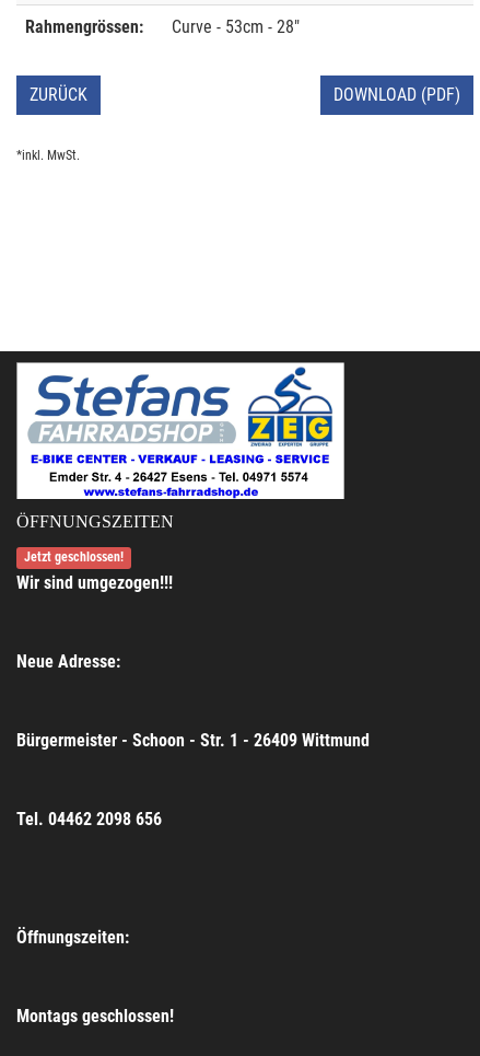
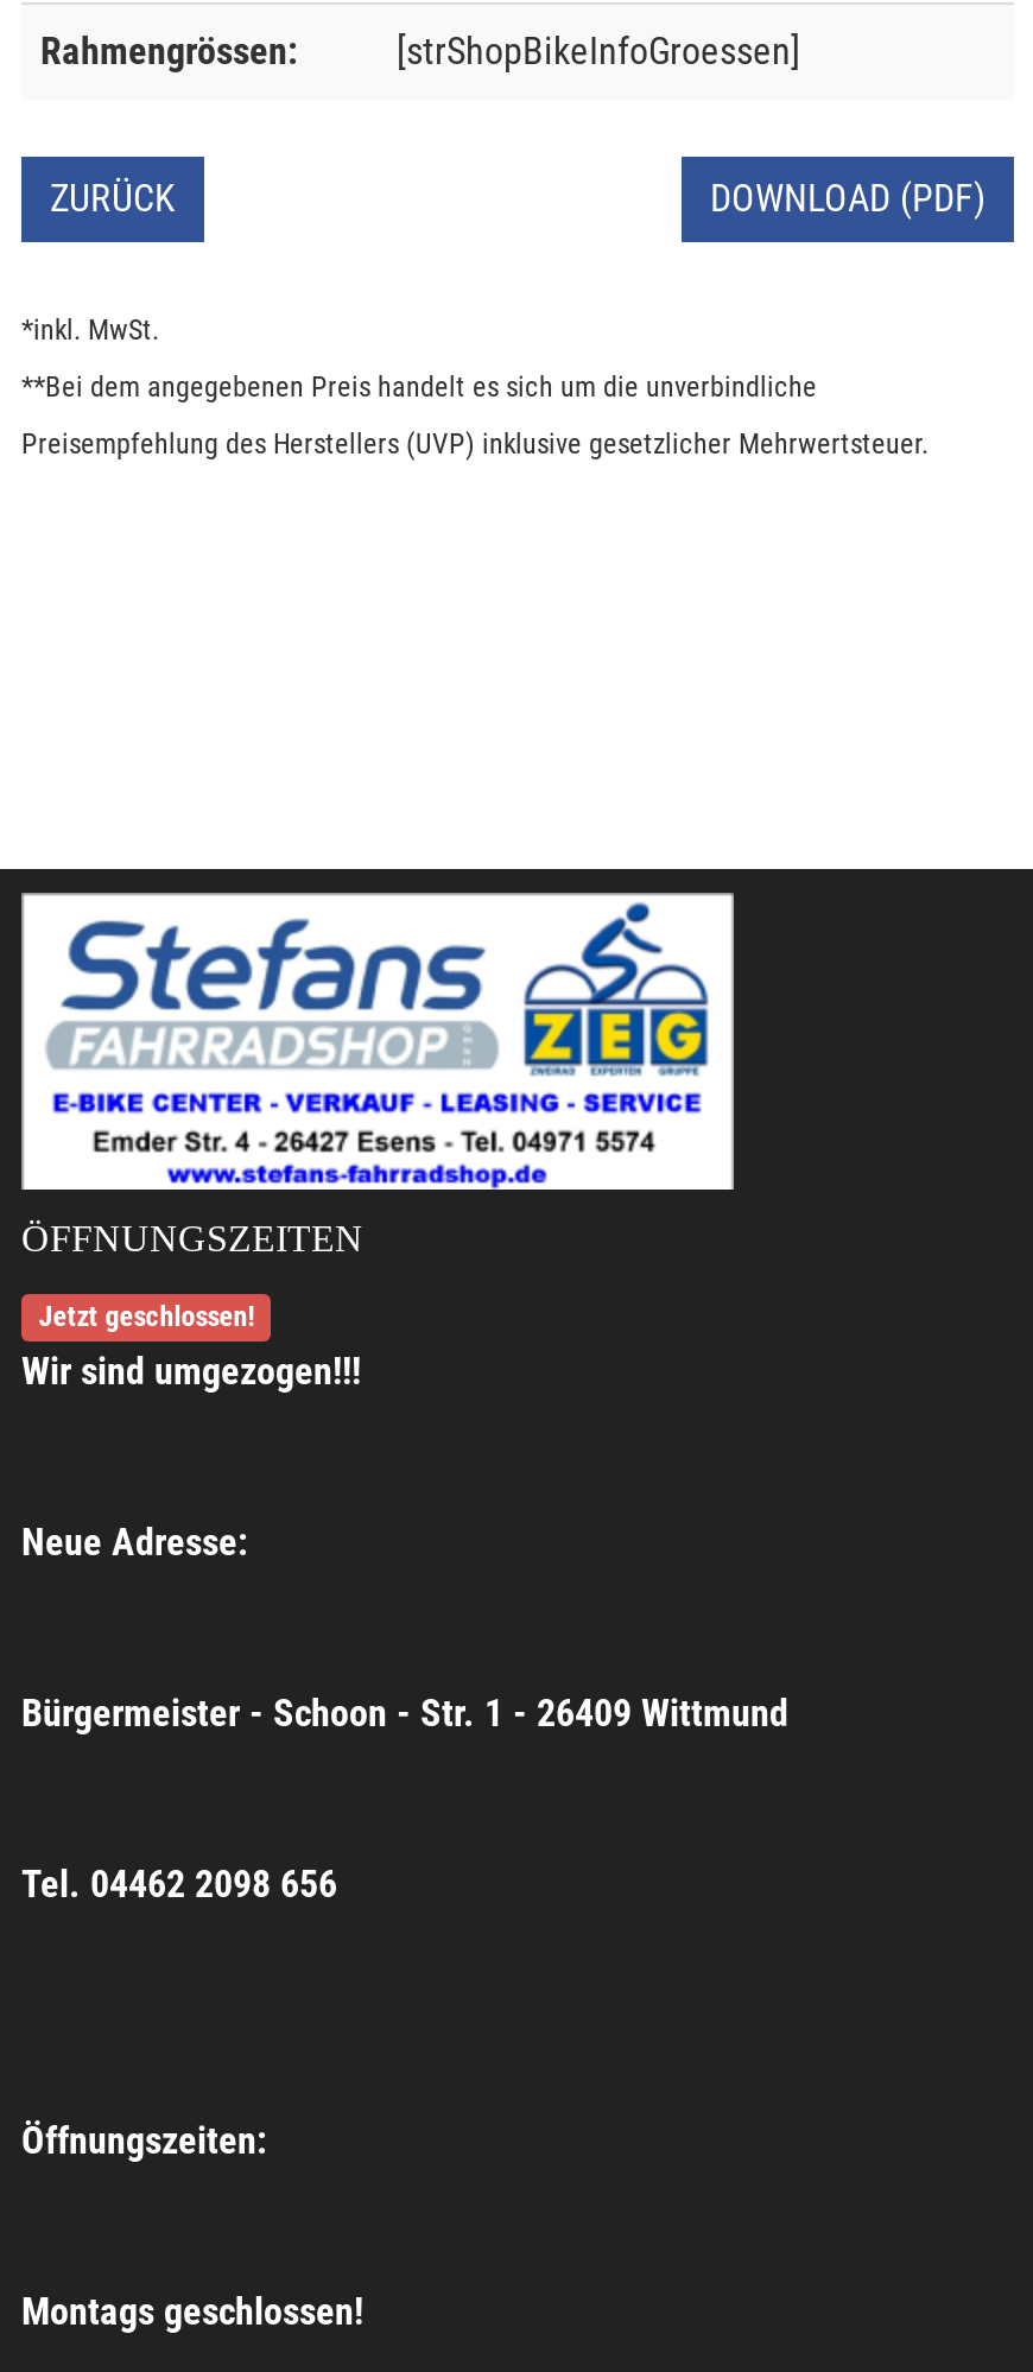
[172,16,300,37] Curve - 53cm - 28" -> [397,28,800,73] [strShopBikeInfoGroessen]
none -> [21,370,929,460] **Bei dem angegebenen Preis handelt es sich um die unverbindliche | Preisempfehlung des Herstellers (UVP) inklusive gesetzlicher Mehrwertsteuer.

